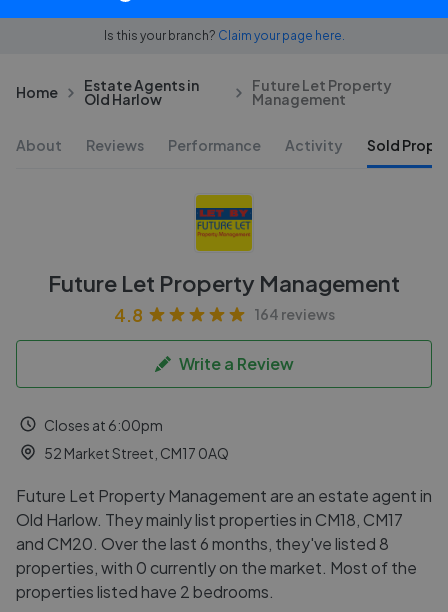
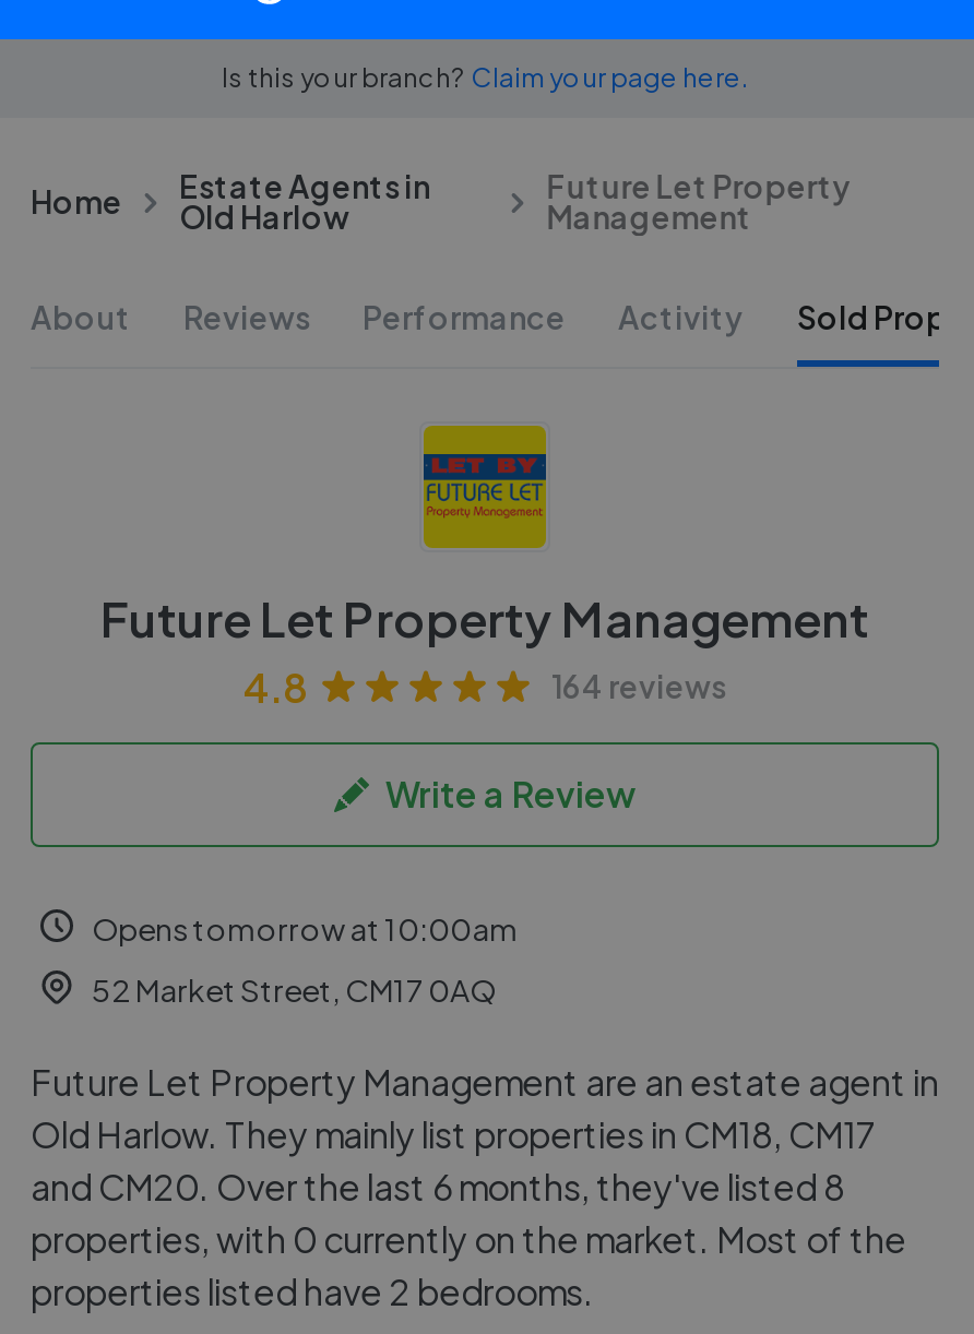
[44,416,163,434] Closes at 6:00pm -> [92,908,518,947] Opens tomorrow at 10:00am

